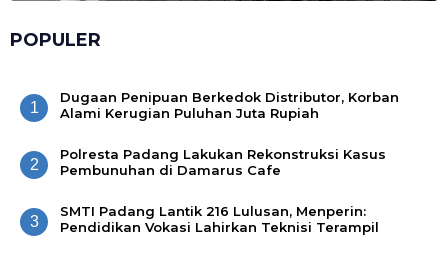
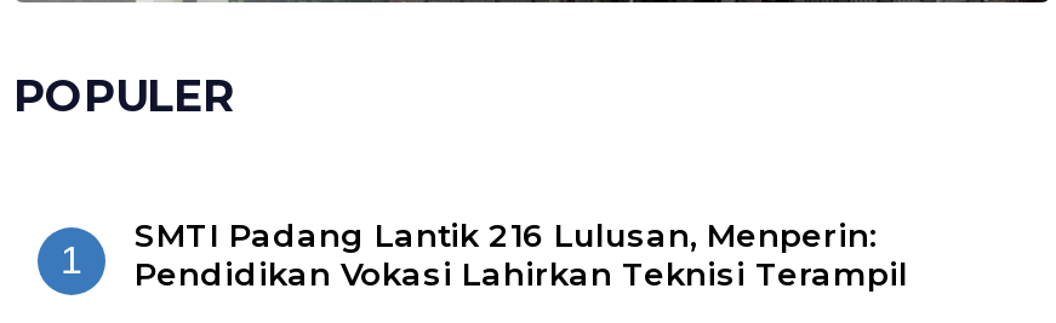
[29,89,399,173] Dugaan Penipuan Berkedok Distributor, Korban | Alami Kerugian Puluhan Juta Rupiah | 2 -> none
[29,146,386,230] Polresta Padang Lakukan Rekonstruksi Kasus | Pembunuhan di Damarus Cafe | 3 -> none

